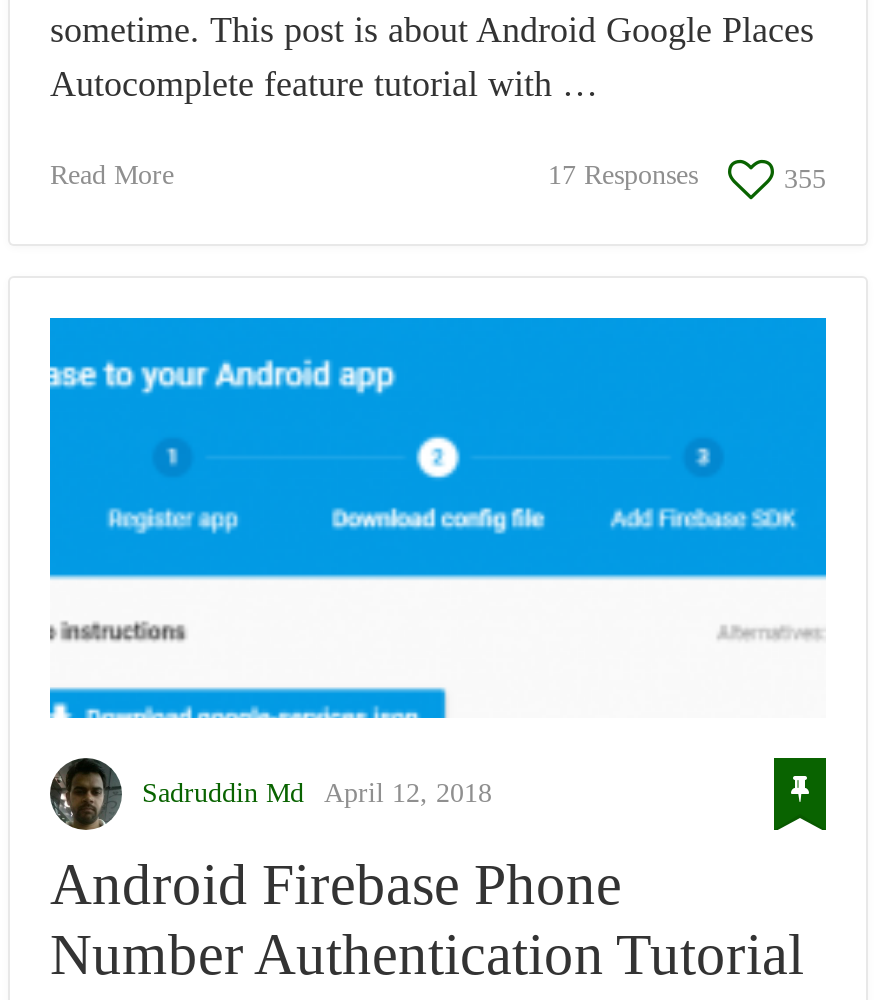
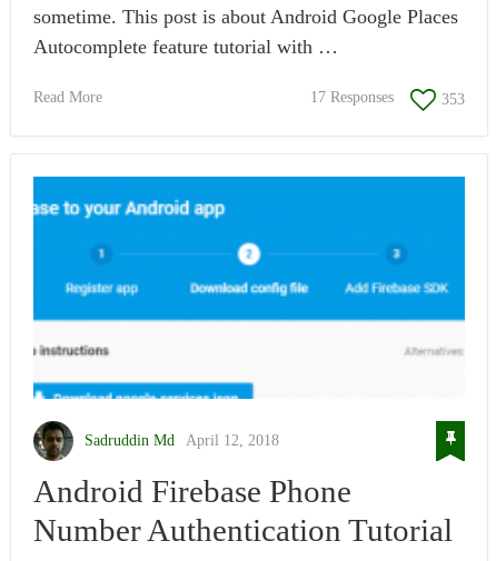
[784,164,826,194] 355 -> [442,91,465,108] 353

